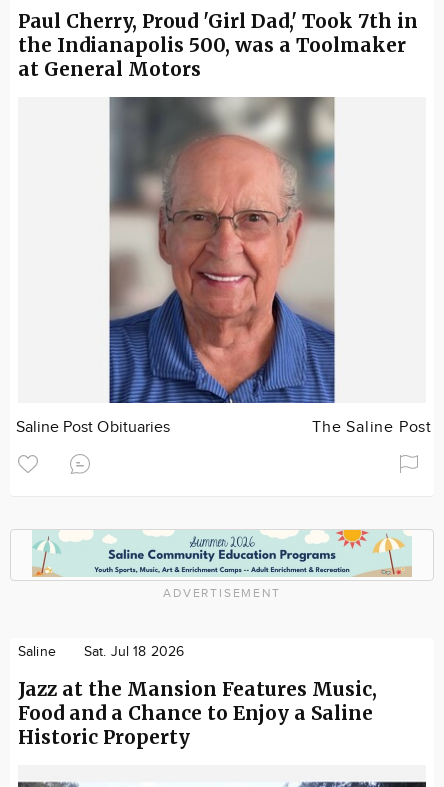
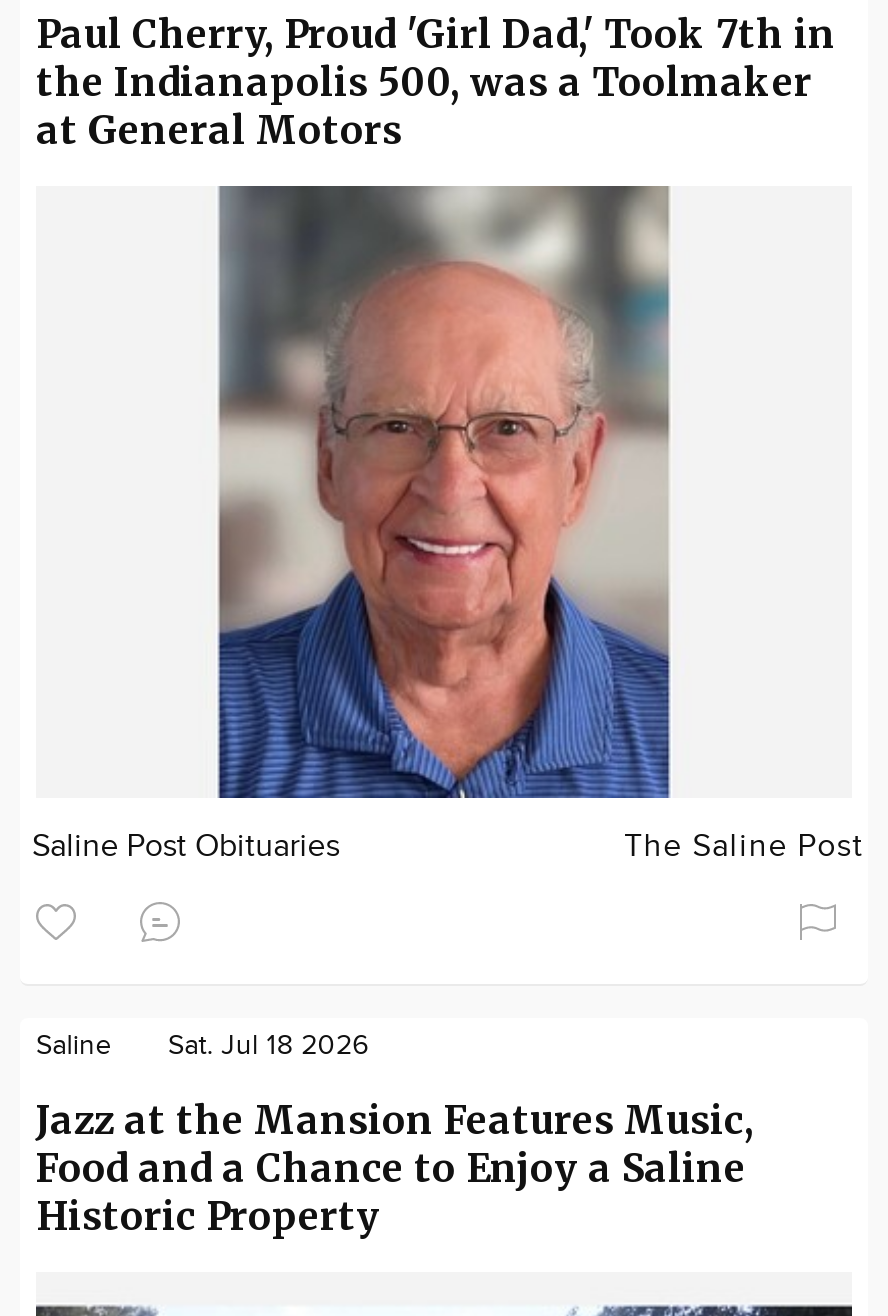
[32,529,413,600] [image] | ADVERTISEMENT -> none

